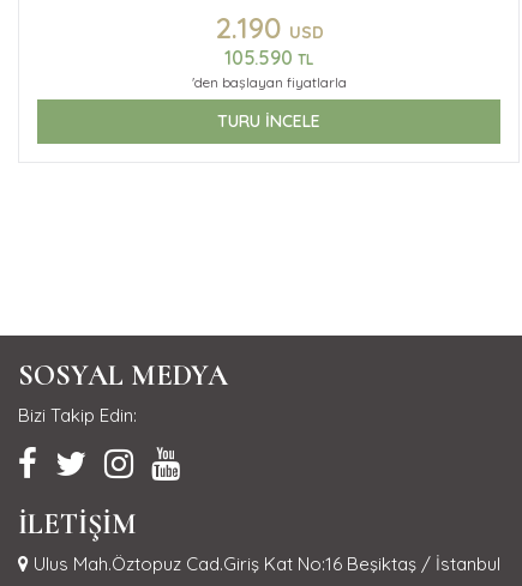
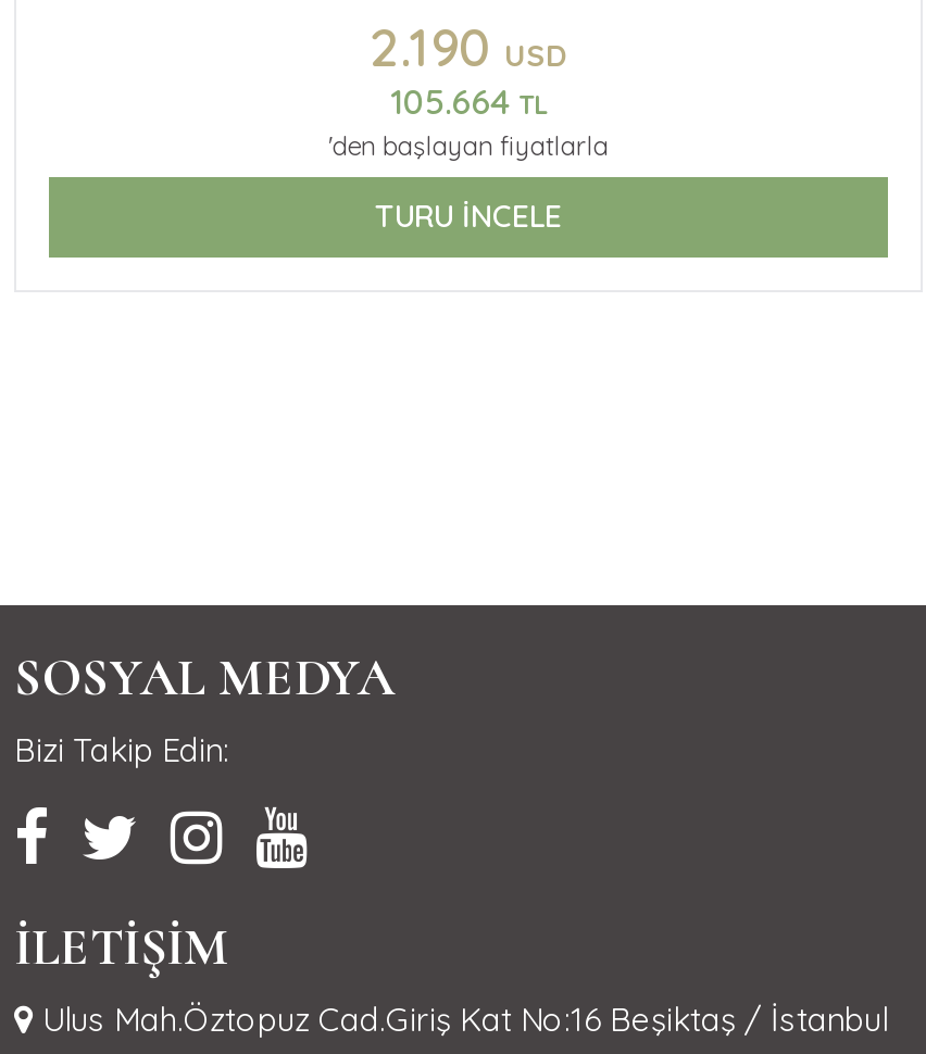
[224,45,313,69] 105.590 TL -> [390,79,547,122] 105.664 TL

